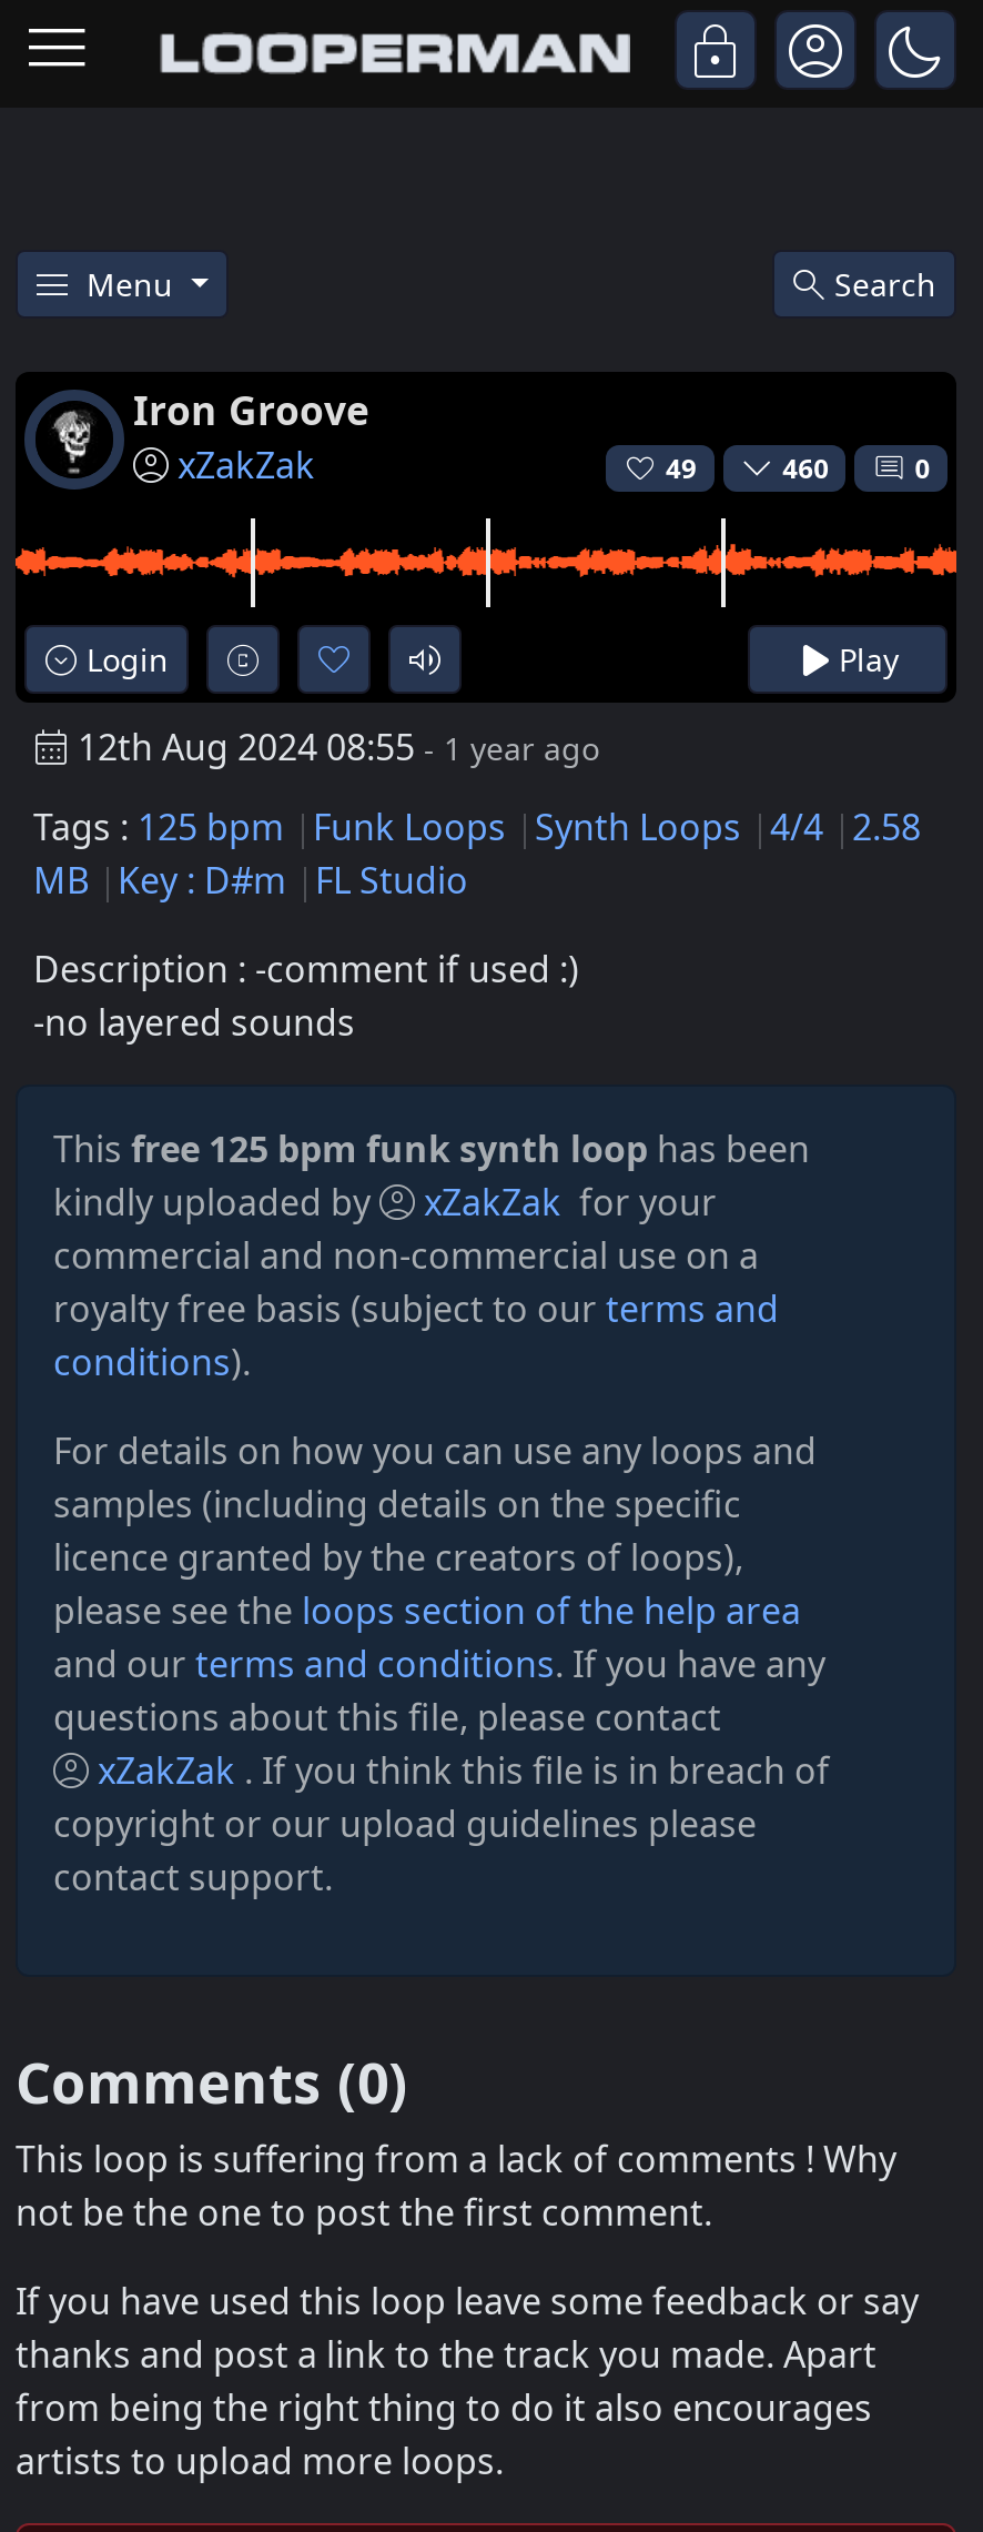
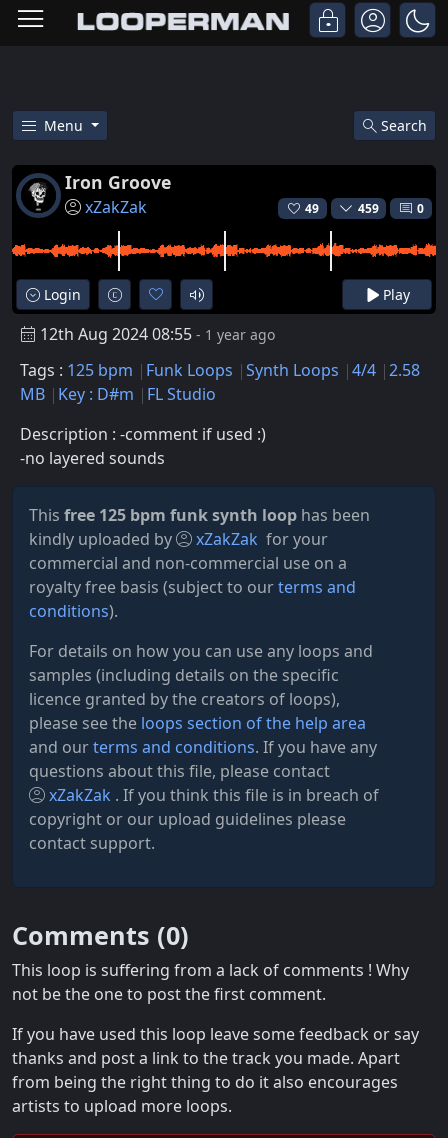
[782,450,829,487] 460 -> [358,200,379,217] 459

